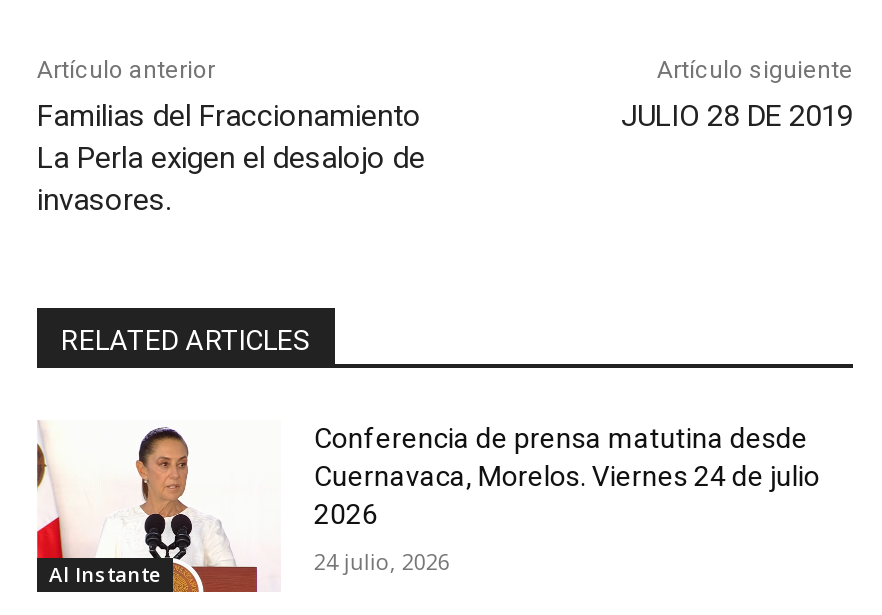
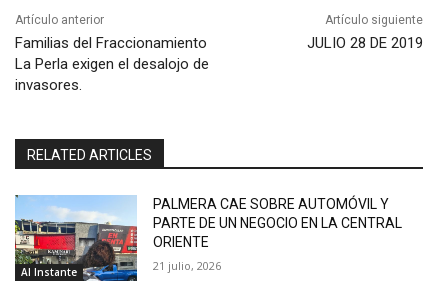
[35,420,820,594] [image] | Conferencia de prensa matutina desde | Cuernavaca, Morelos. Viernes 24 de julio | 2026 -> [14,194,402,282] [image] | PALMERA CAE SOBRE AUTOMÓVIL Y | PARTE DE UN NEGOCIO EN LA CENTRAL | ORIENTE
[314,546,450,576] 24 julio, 2026 -> [153,258,221,273] 21 julio, 2026

